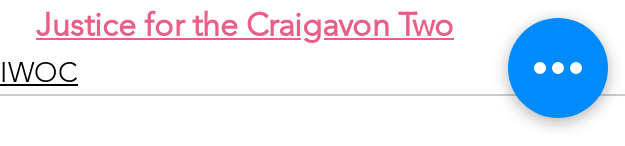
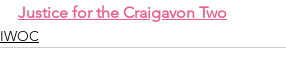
[504,16,612,124] [image] -> none

